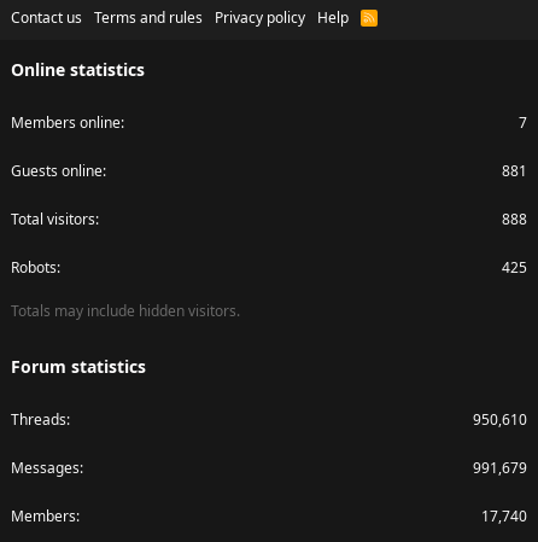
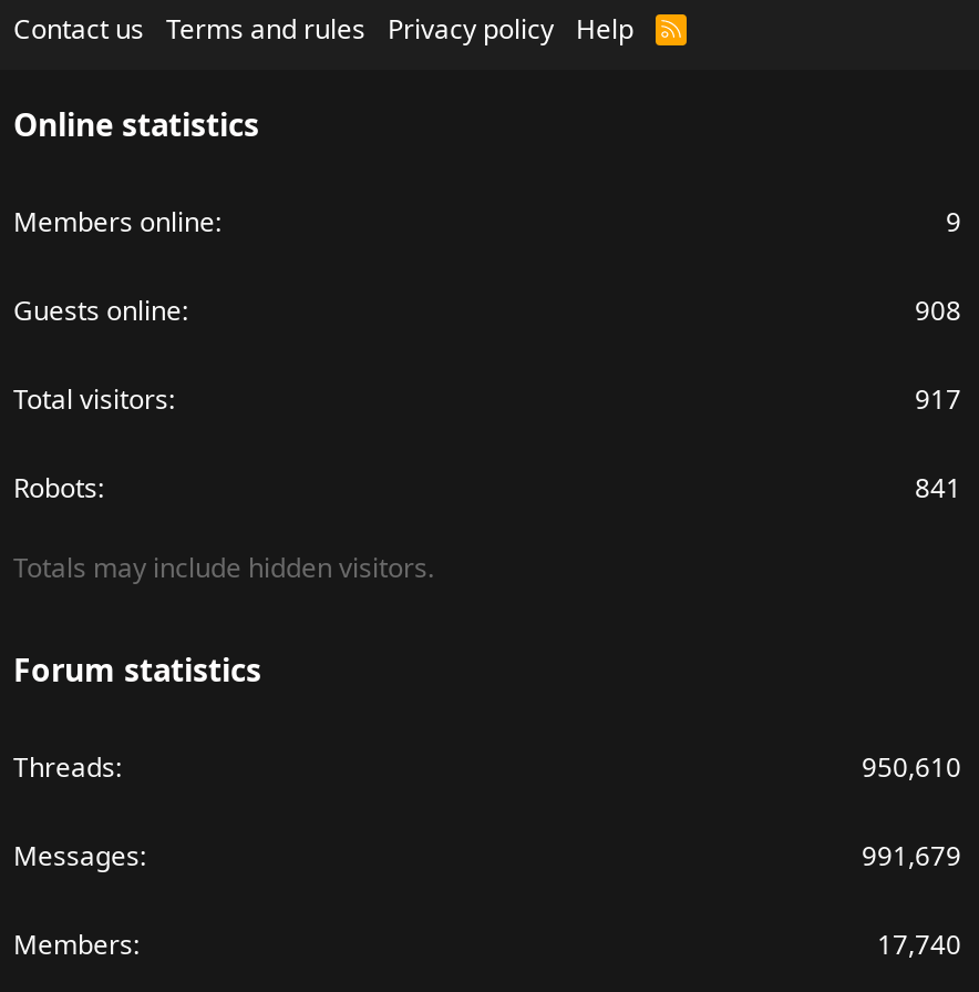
[519,112,527,133] 7 -> [946,203,961,241] 9
[502,161,527,181] 881 -> [915,292,961,329] 908
[502,209,527,229] 888 -> [915,380,961,418] 917
[502,257,527,278] 425 -> [915,469,961,507] 841

